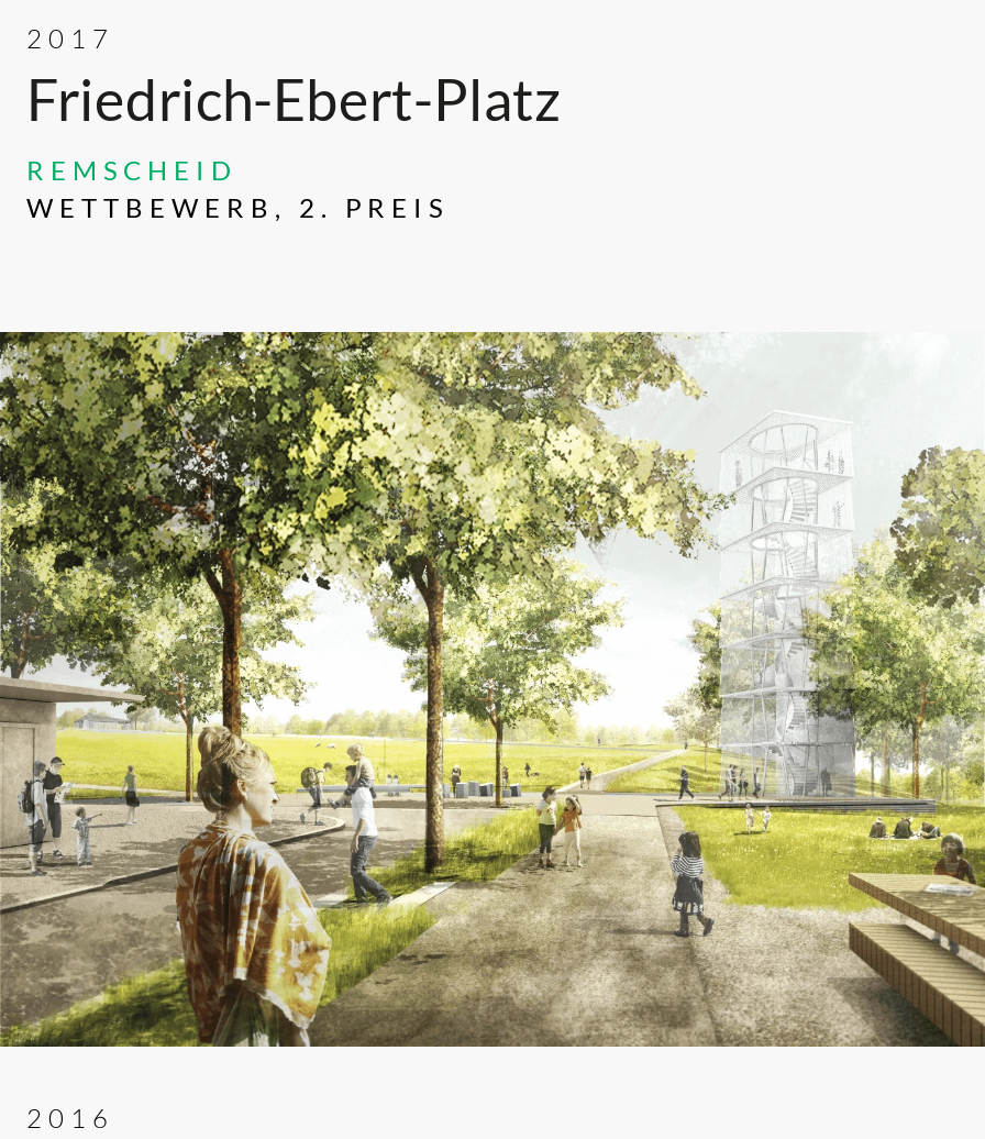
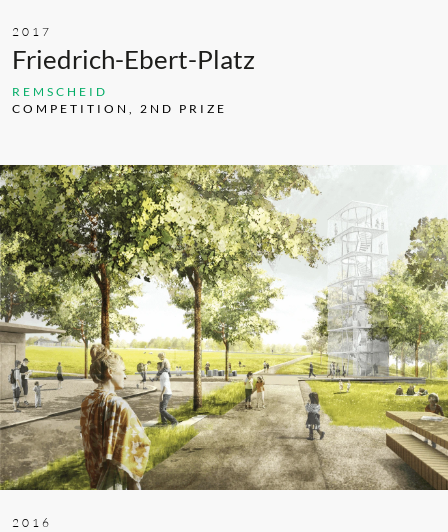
[26,190,449,223] WETTBEWERB, 2. PREIS -> [12,100,227,115] COMPETITION, 2ND PRIZE

